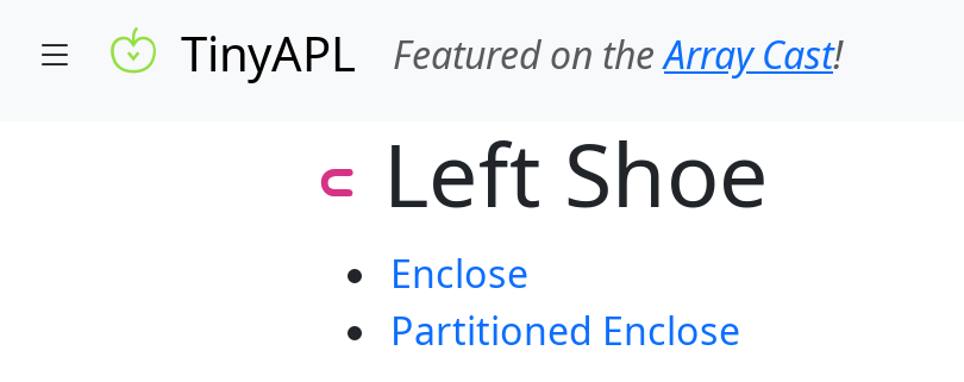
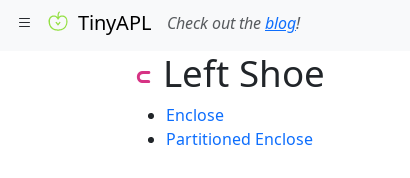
[393,29,843,81] Featured on theArray Cast! -> [167,12,300,34] Check out theblog!

